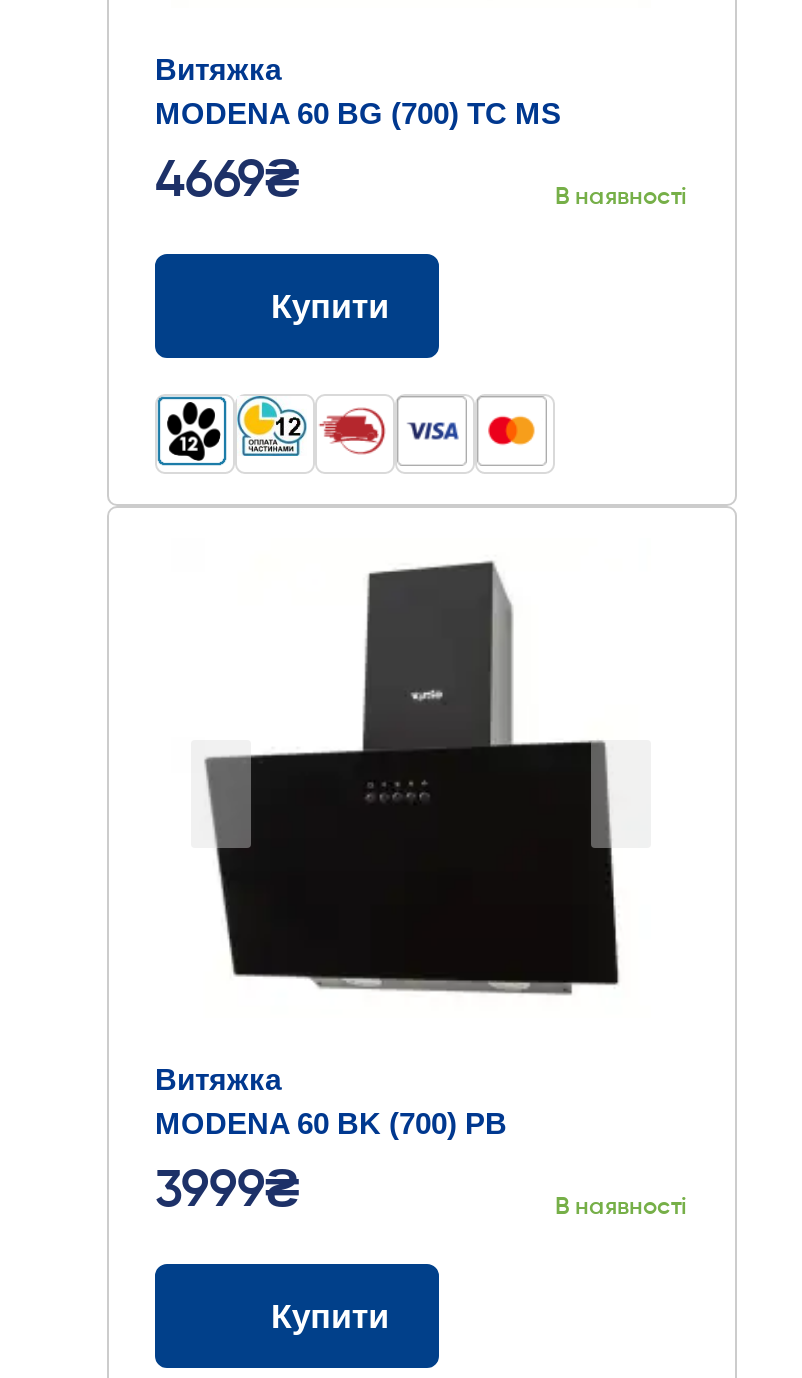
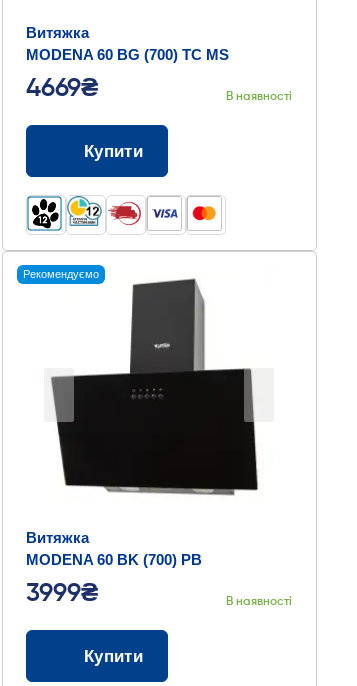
none -> [23,268,99,280] Рекомендуємо

